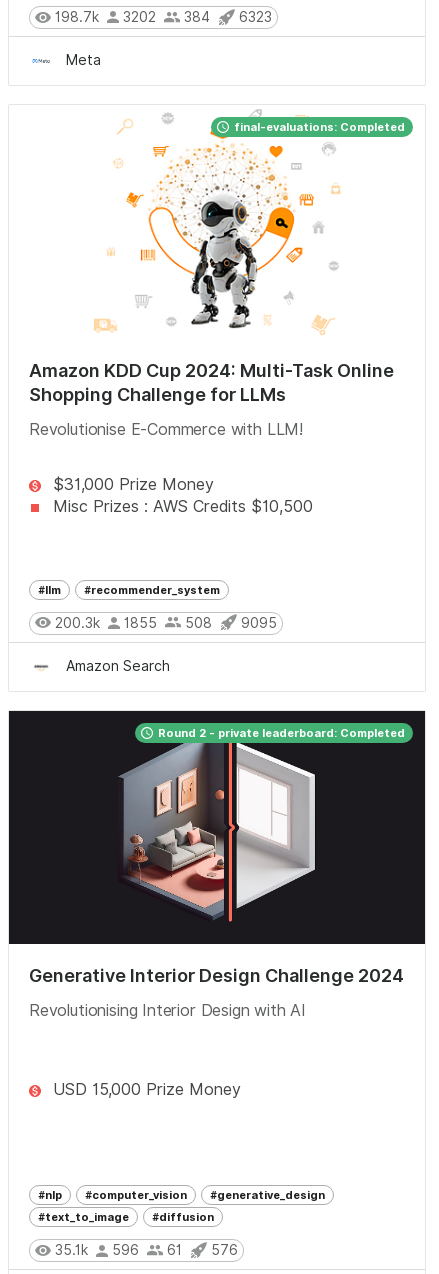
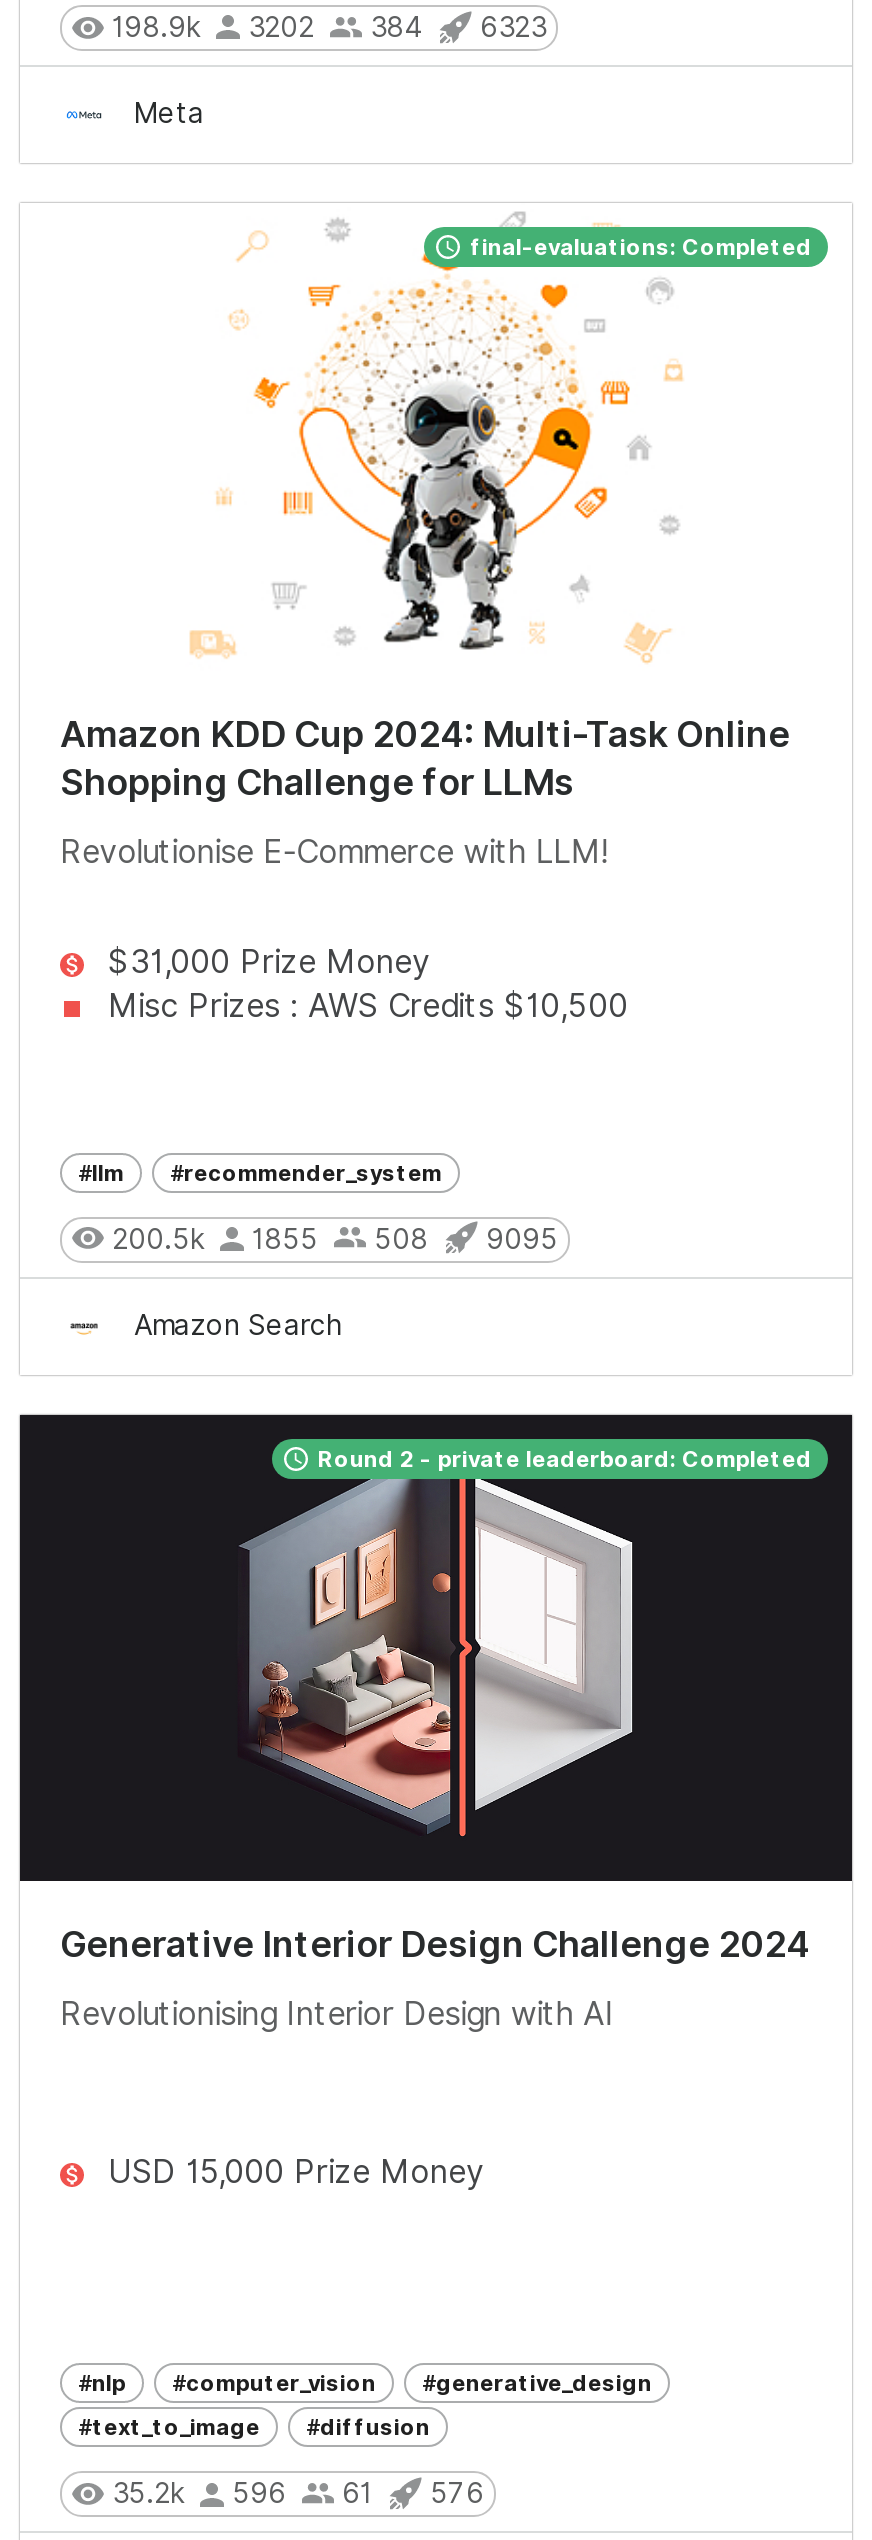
[51,9,272,25] 198.7k 3202 384 6323 -> [104,11,546,43] 198.9k 3202 384 6323
[51,615,277,631] 200.3k 1855 508 9095 -> [104,1222,558,1254] 200.5k 1855 508 9095
[51,1242,238,1258] 35.1k 596 61 576 -> [104,2478,484,2510] 35.2k 596 61 576

